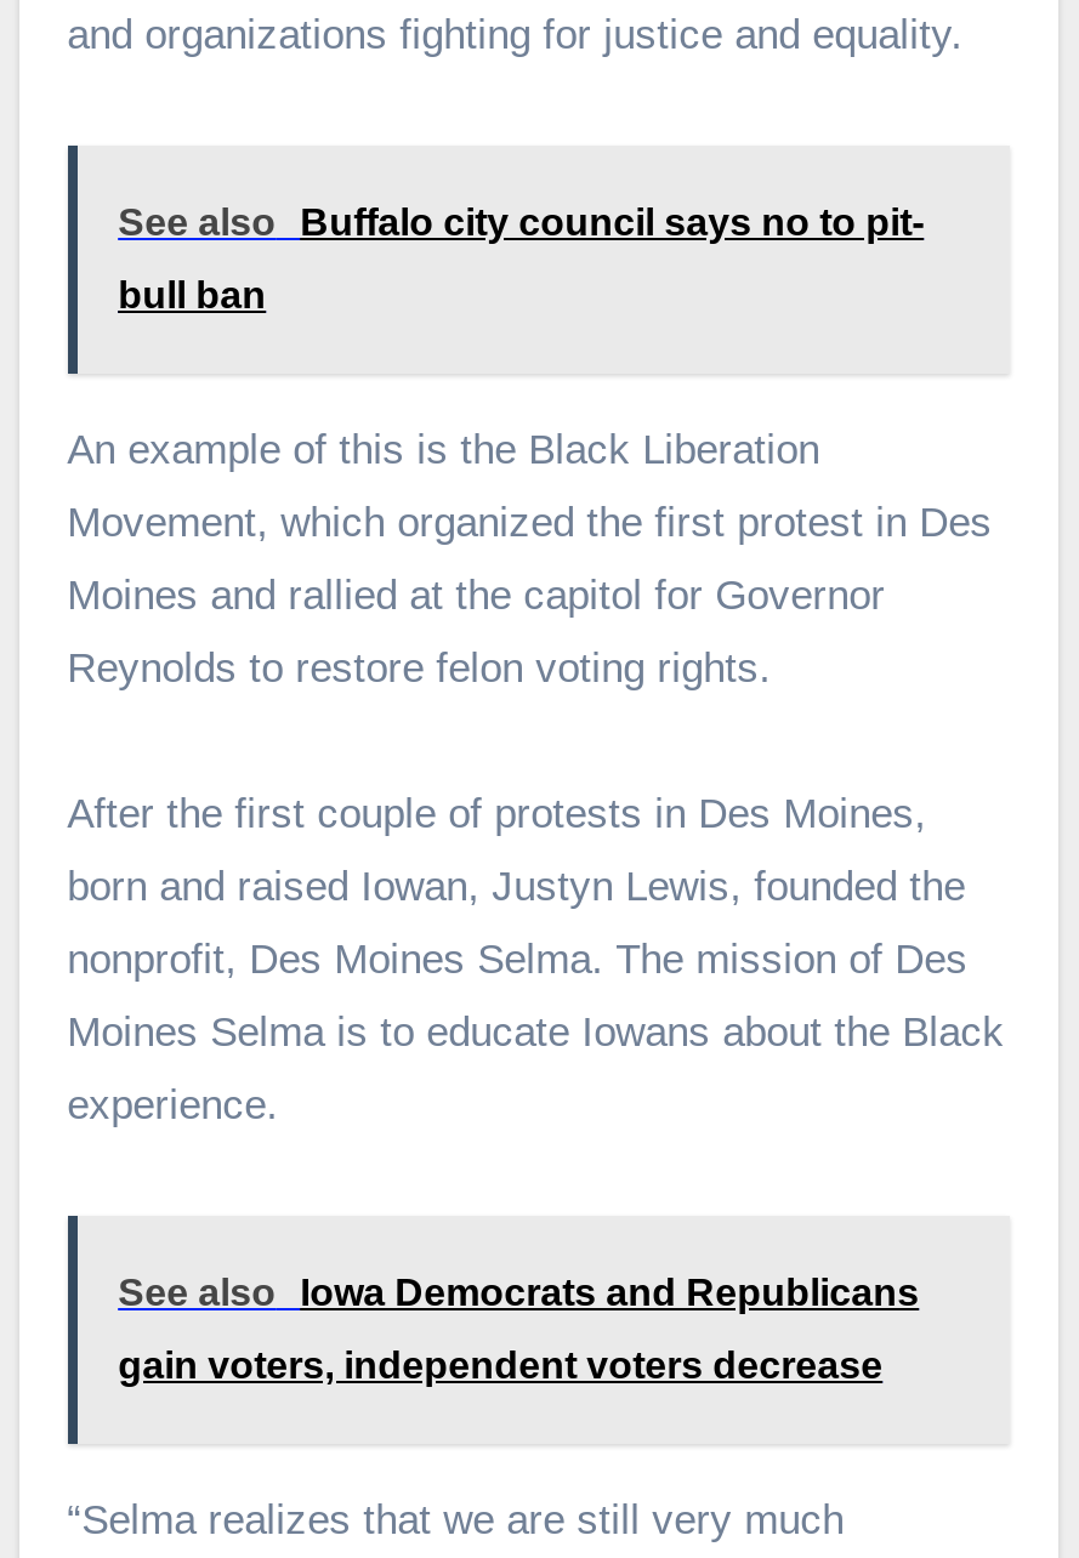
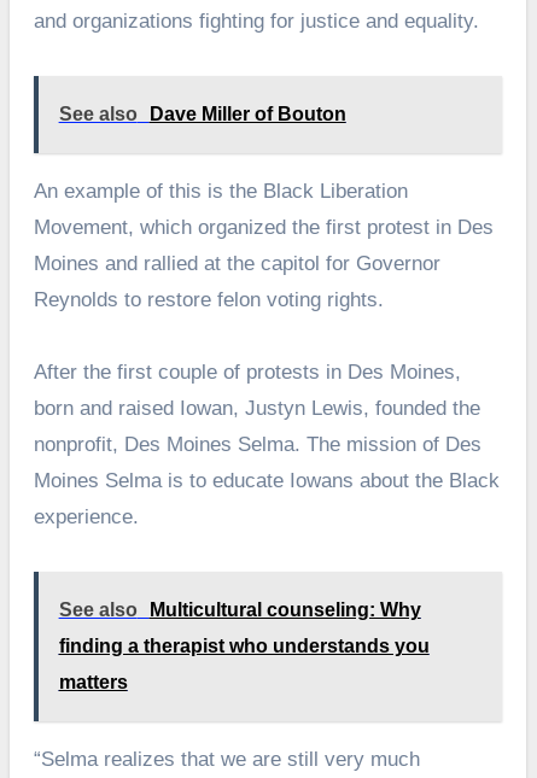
[118,202,924,316] See also Buffalo city council says no to pit- | bull ban -> [59,104,346,125] See also Dave Miller of Bouton
moved [67,428,1004,1129] -> [33,180,499,529]: An example of this is the Black Liberation | Movement, which organized the first protest in Des | Moines and rallied at the capitol for Governor | ... | Moines Selma is to educate Iowans about the Black | experience.
[118,1273,919,1387] See also Iowa Democrats and Republicans | gain voters, independent voters decrease -> [59,600,429,693] See also Multicultural counseling: Why | finding a therapist who understands you | matters

